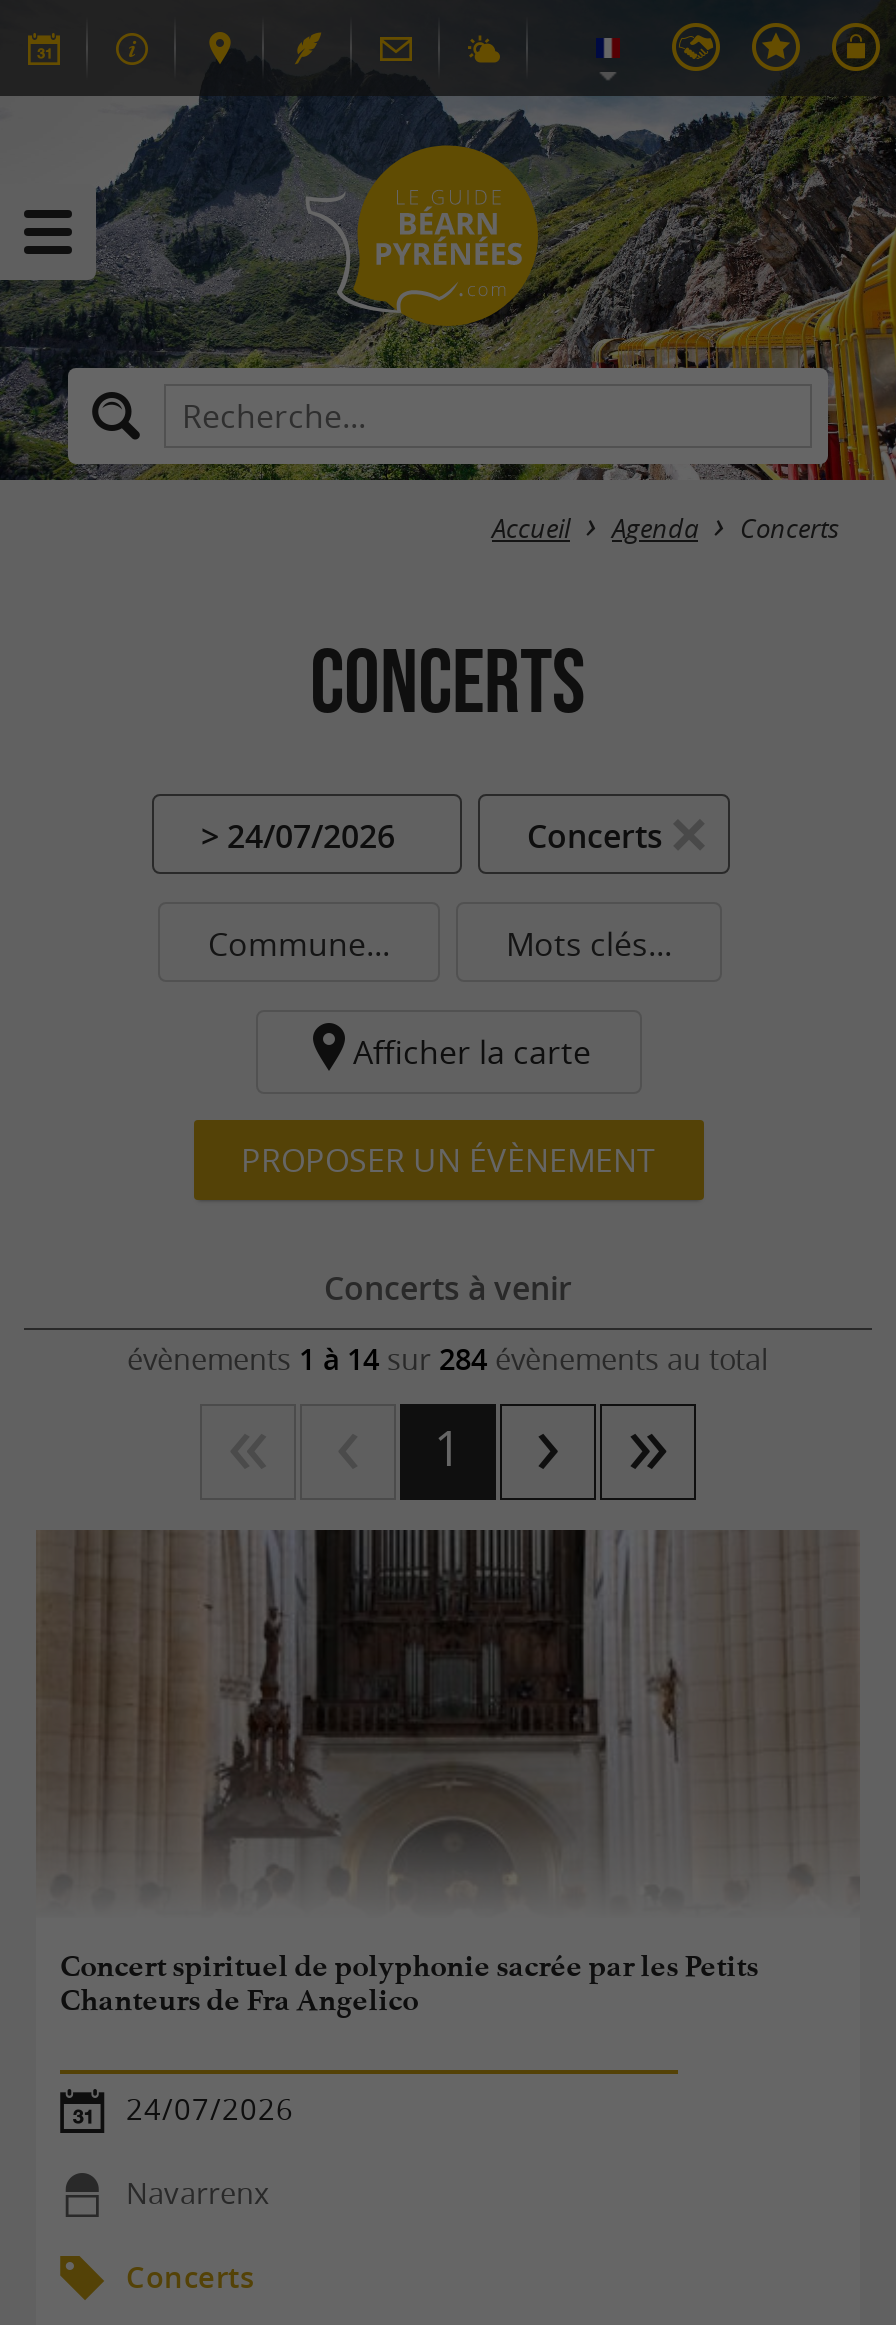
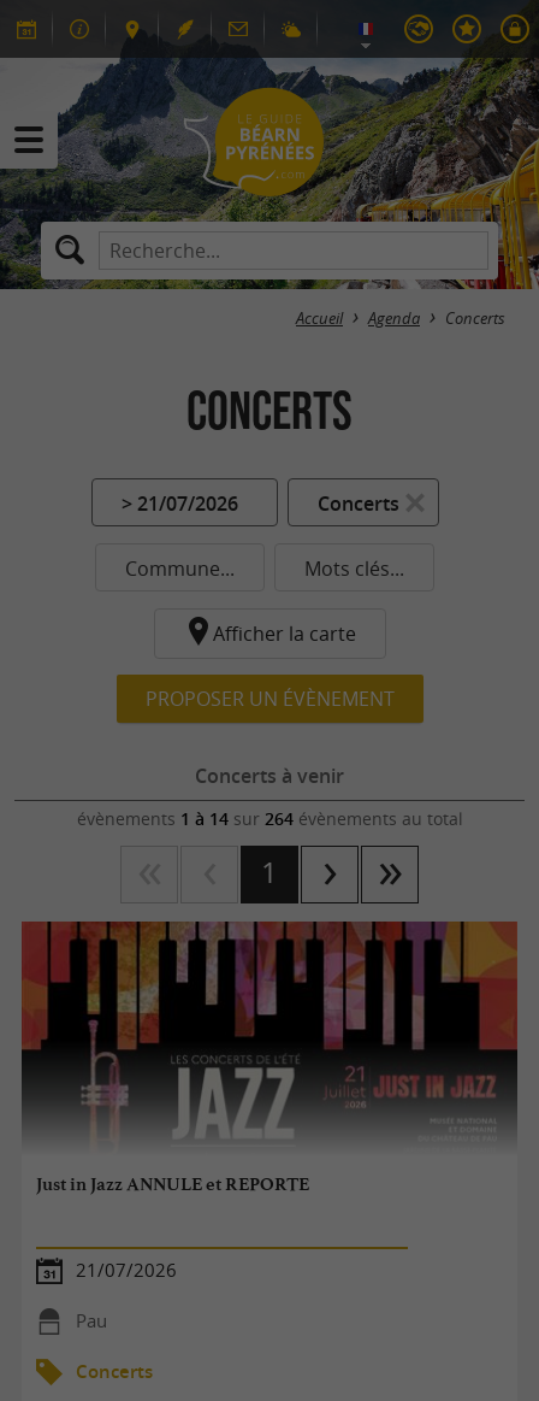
[201,814,395,858] > 24/07/2026 -> [121,490,238,517] > 21/07/2026
[127,1340,769,1378] évènements 1 à 14 sur 284 évènements au total -> [76,807,463,830] évènements 1 à 14 sur 264 évènements au total
[36,1528,860,2018] [image] | Concert spirituel de polyphonie sacrée par les Petits | Chanteurs de Fra Angelico -> [20,920,519,1195] [image] | Just in Jazz ANNULE et REPORTE
[126,2090,294,2128] 24/07/2026 -> [76,1259,177,1282] 21/07/2026
[126,2174,270,2212] Navarrenx -> [76,1309,107,1332] Pau

